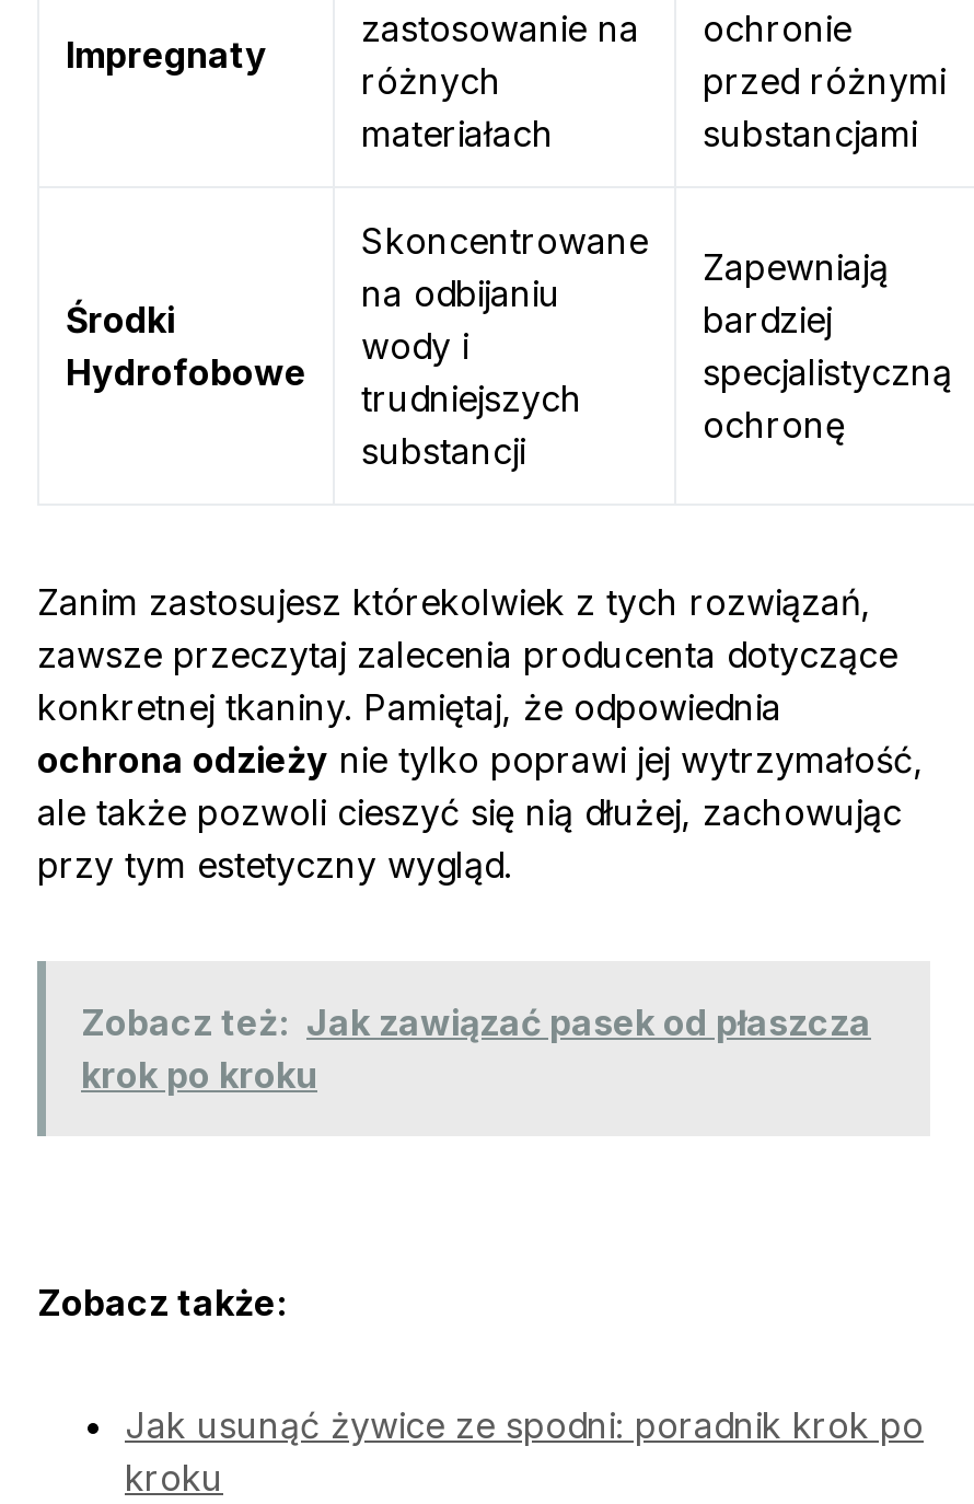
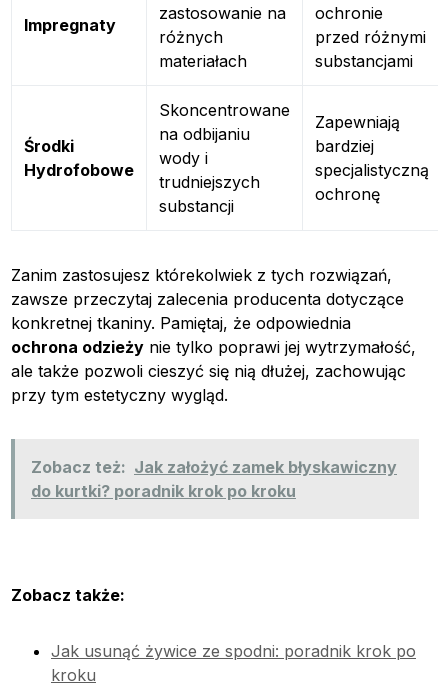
[81,1000,871,1096] Zobacz też: Jak zawiązać pasek od płaszcza | krok po kroku -> [31,457,397,501] Zobacz też: Jak założyć zamek błyskawiczny | do kurtki? poradnik krok po kroku

